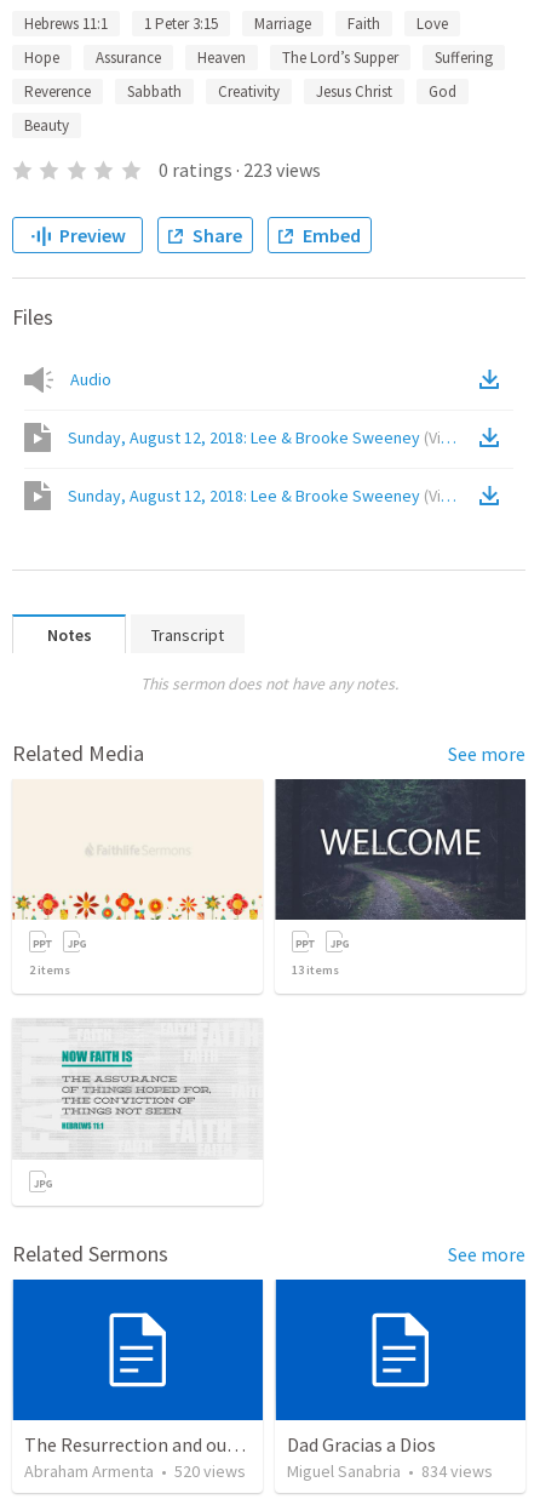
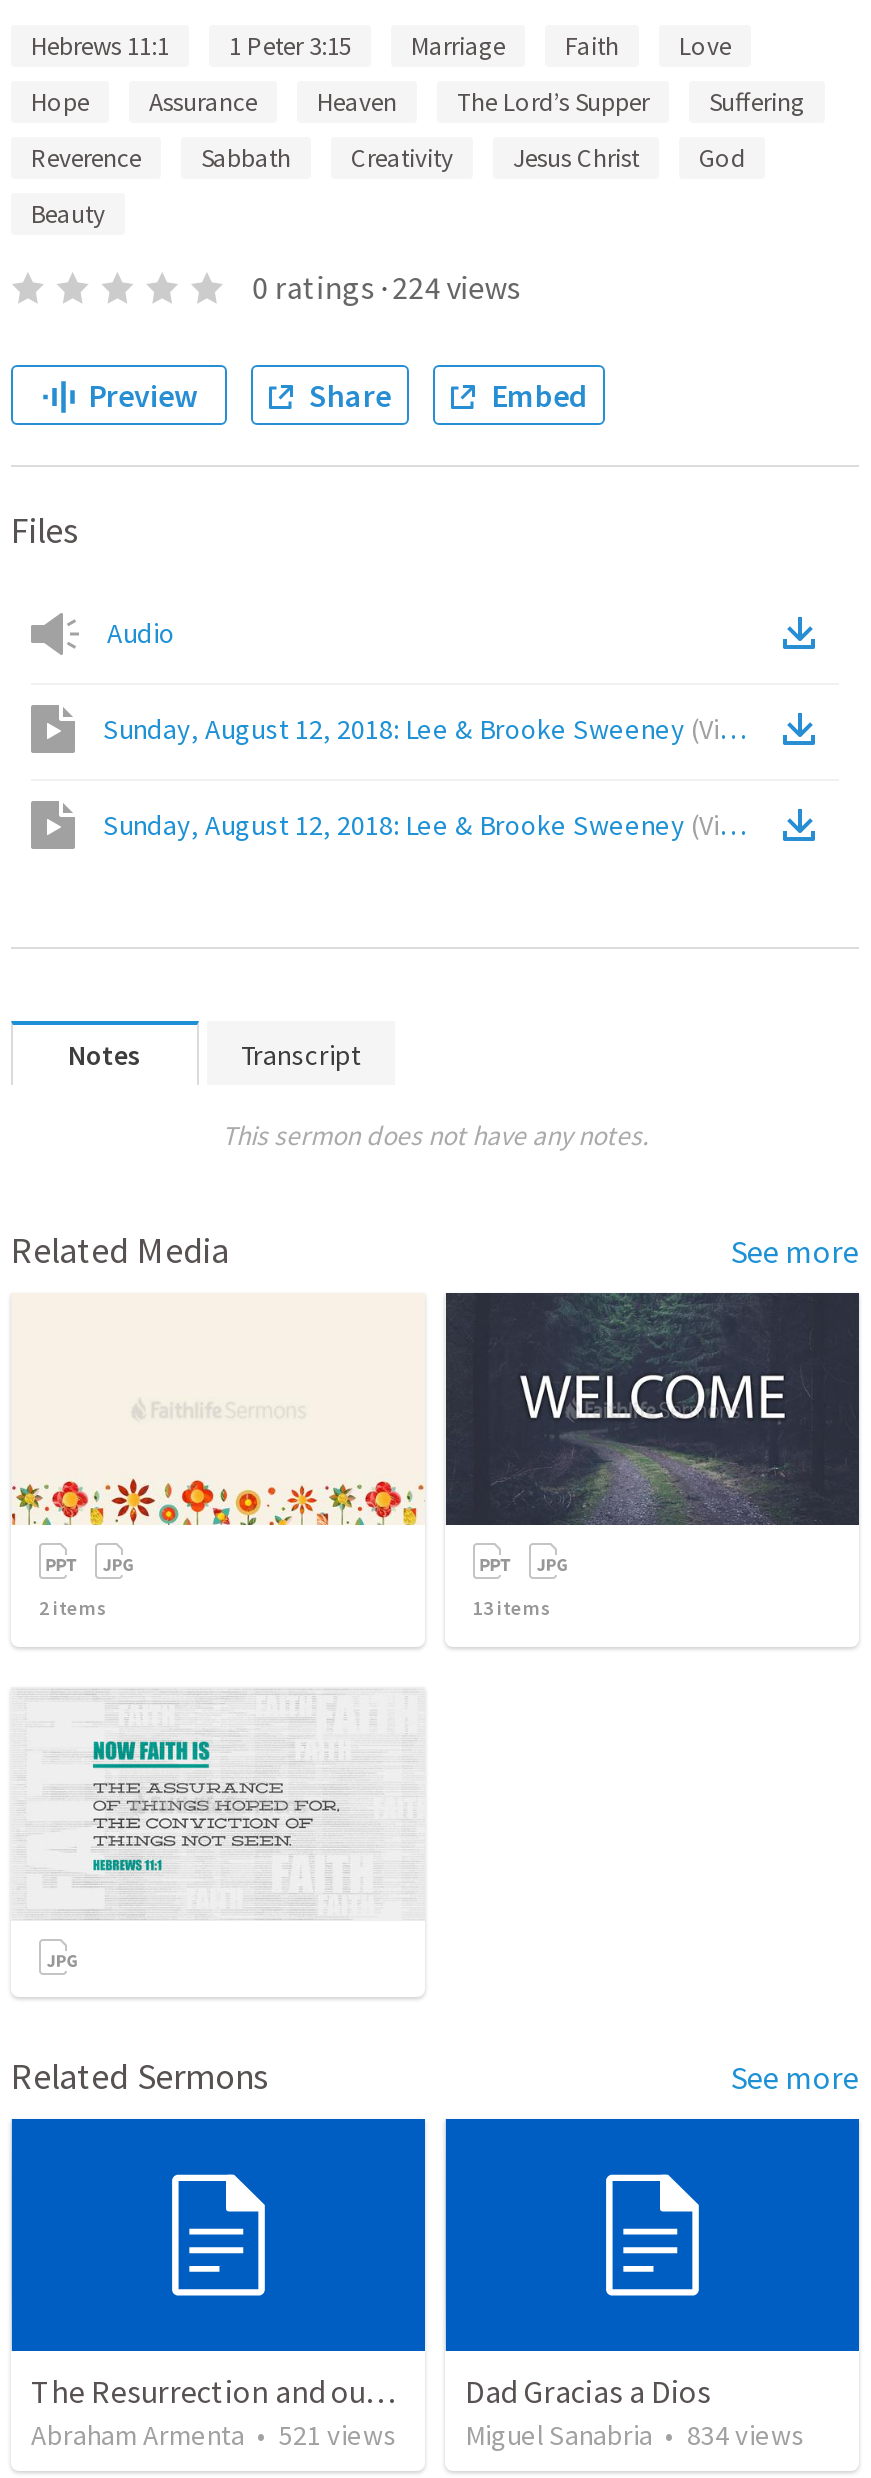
[158,158,320,182] 0 ratings · 223 views -> [252,267,520,307] 0 ratings · 224 views
[24,1461,246,1482] Abraham Armenta • 520 views -> [31,2418,397,2454] Abraham Armenta • 521 views

